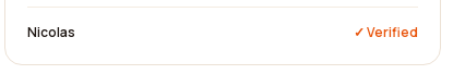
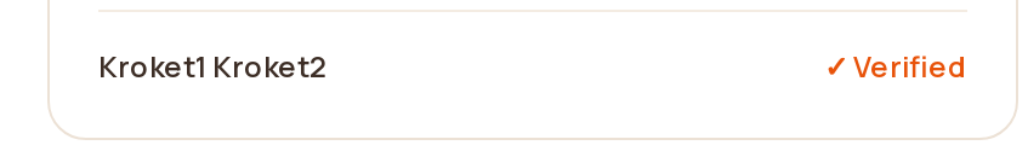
[27,23,75,41] Nicolas -> [98,46,329,87] Kroket1 Kroket2

